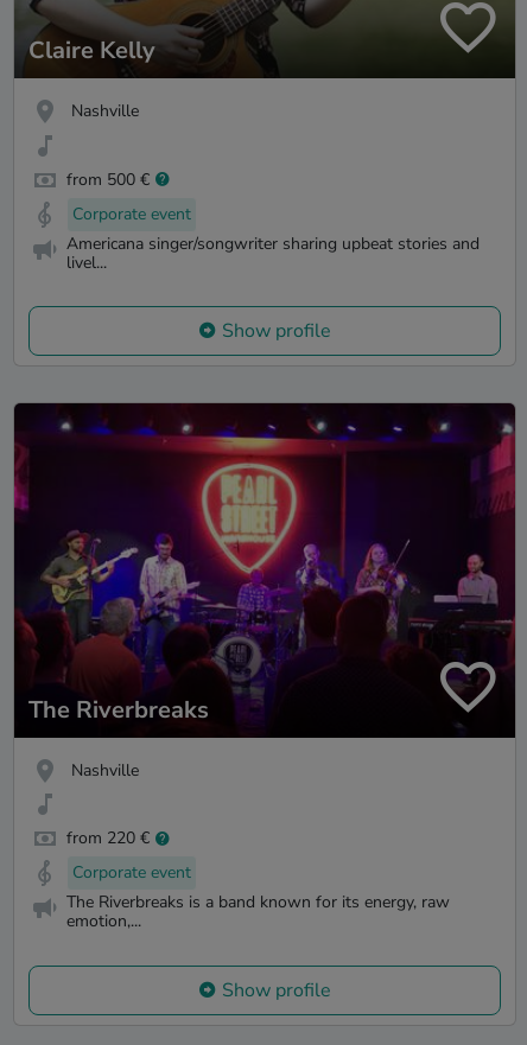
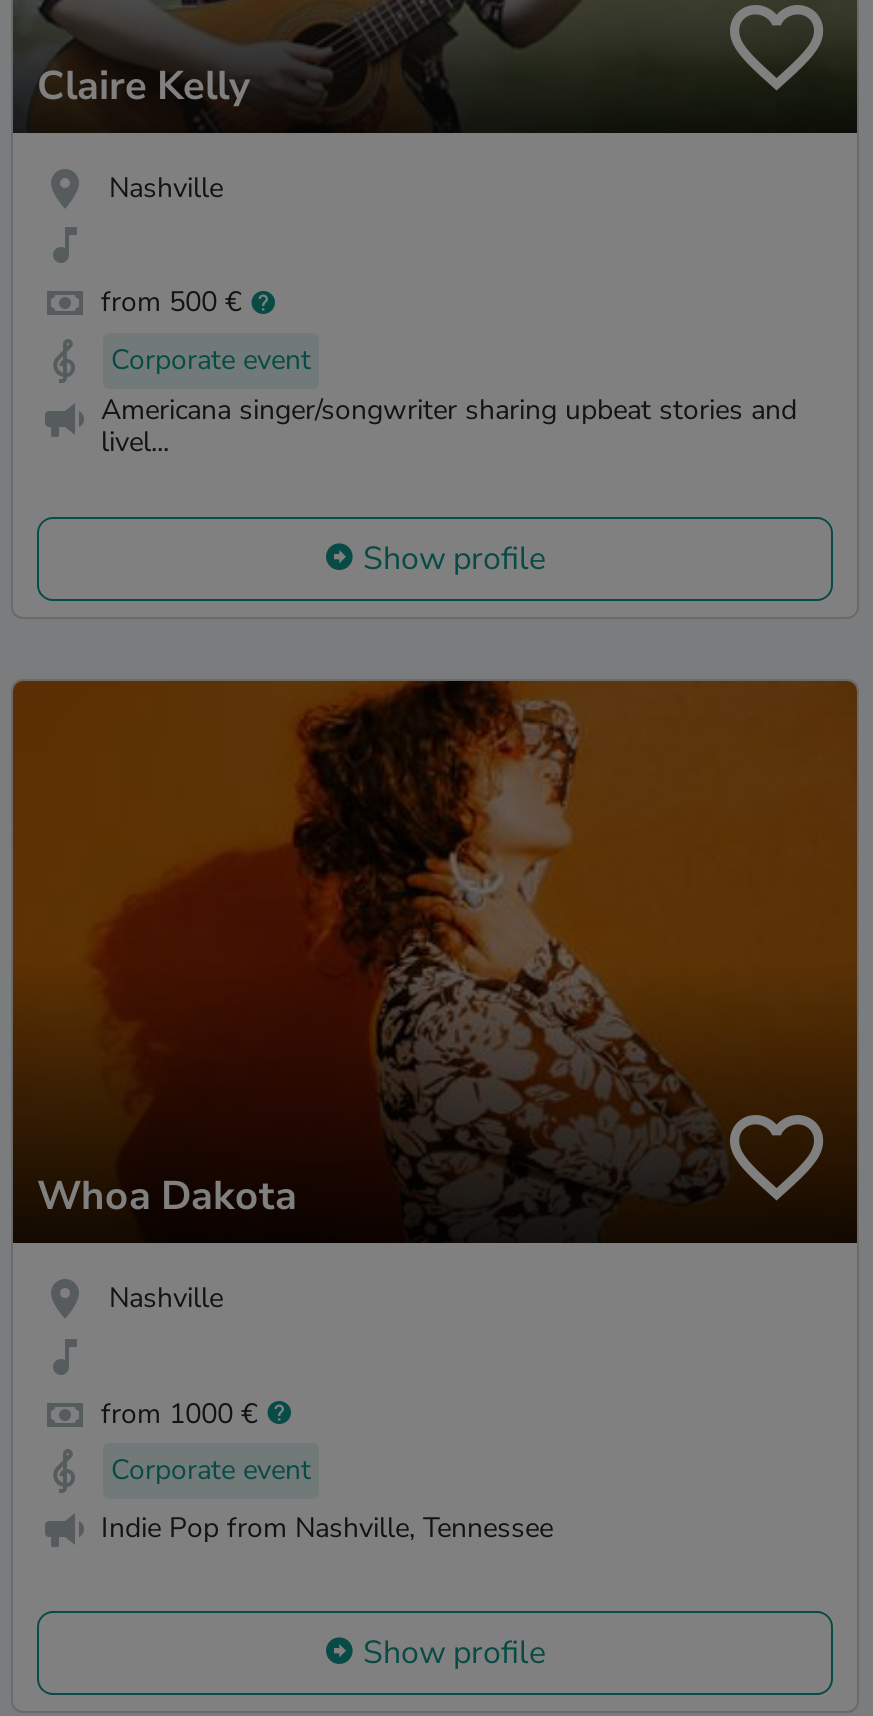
[13,402,516,739] [image] | The Riverbreaks -> [11,678,859,1246] [image] | Whoa Dakota
[66,827,150,850] from 220 € -> [101,1394,257,1432] from 1000 €
[66,891,450,932] The Riverbreaks is a band known for its energy, raw | emotion,... -> [101,1510,553,1548] Indie Pop from Nashville, Tennessee

